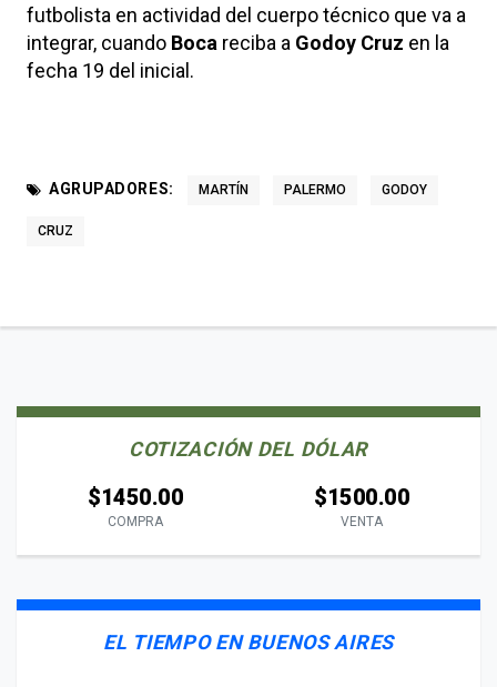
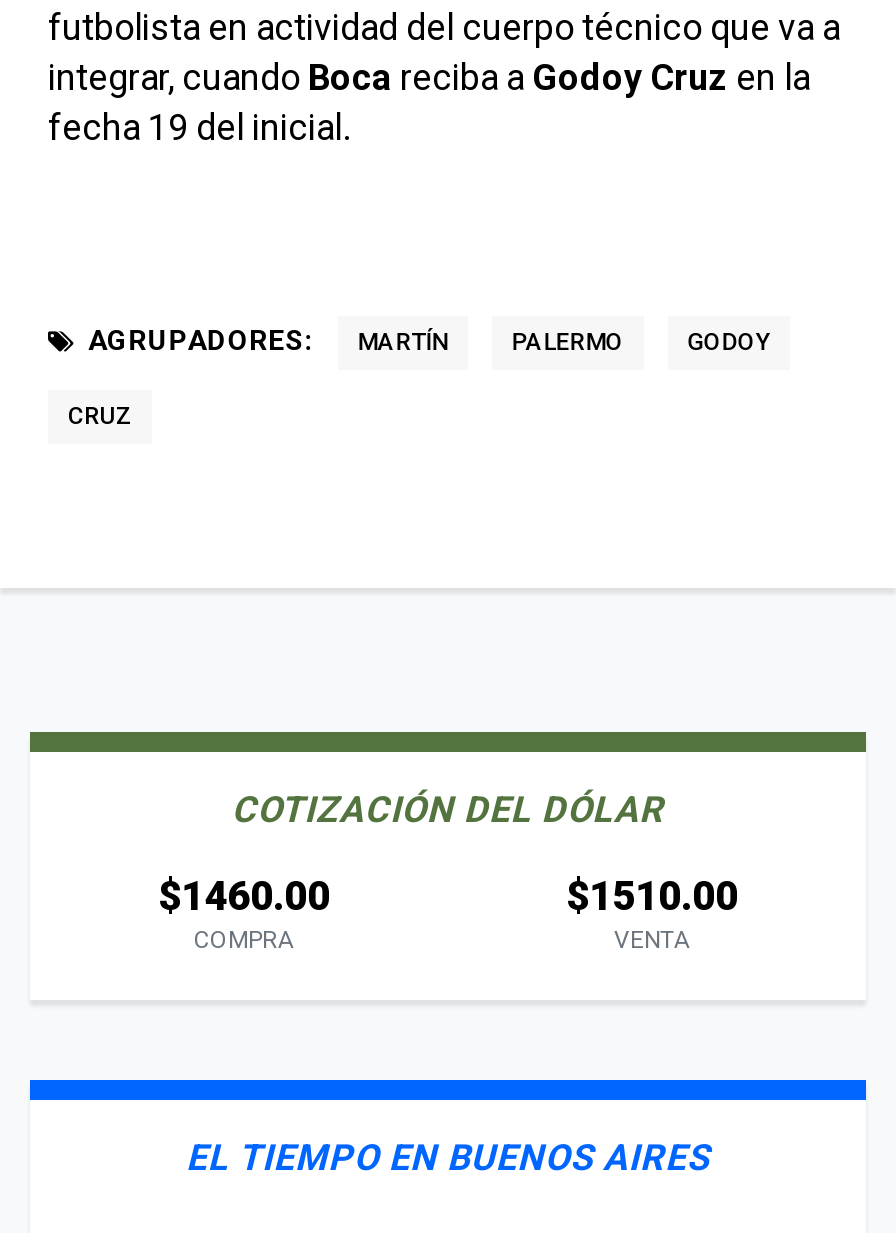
[88,484,183,510] $1450.00 -> [158,872,330,920] $1460.00
[314,484,409,510] $1500.00 -> [566,872,738,920] $1510.00

